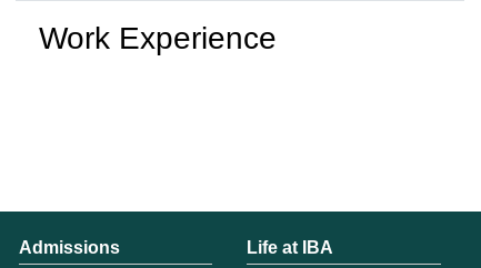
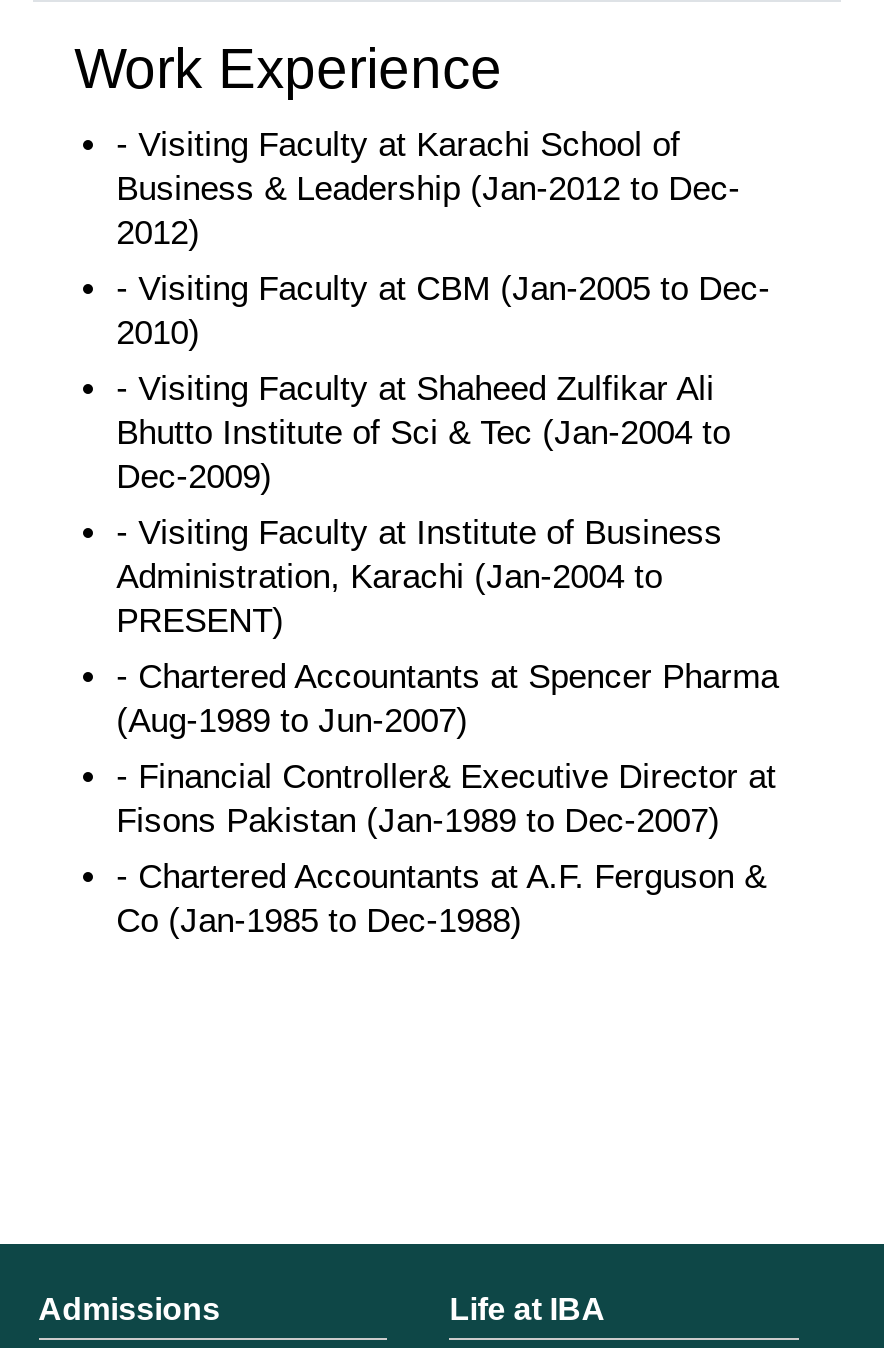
none -> [116,126,778,940] - Visiting Faculty at Karachi School of | Business & Leadership (Jan-2012 to Dec- | 2012) | - Visiting Faculty at CBM (Jan-2005 to Dec- | 2010) | - Visiting Faculty at Shaheed Zulfikar Ali | Bhutto Institute of Sci & Tec (Jan-2004 to | Dec-2009) | - Visiting Faculty at Institute of Business | Administration, Karachi (Jan-2004 to | PRESENT) | - Chartered Accountants at Spencer Pharma | (Aug-1989 to Jun-2007) | - Financial Controller& Executive Director at | Fisons Pakistan (Jan-1989 to Dec-2007) | - Chartered Accountants at A.F. Ferguson & | Co (Jan-1985 to Dec-1988)

